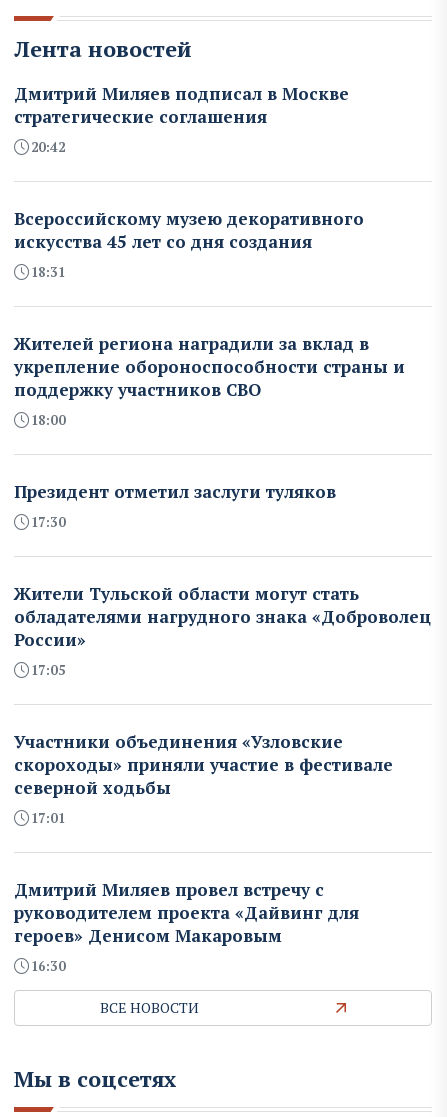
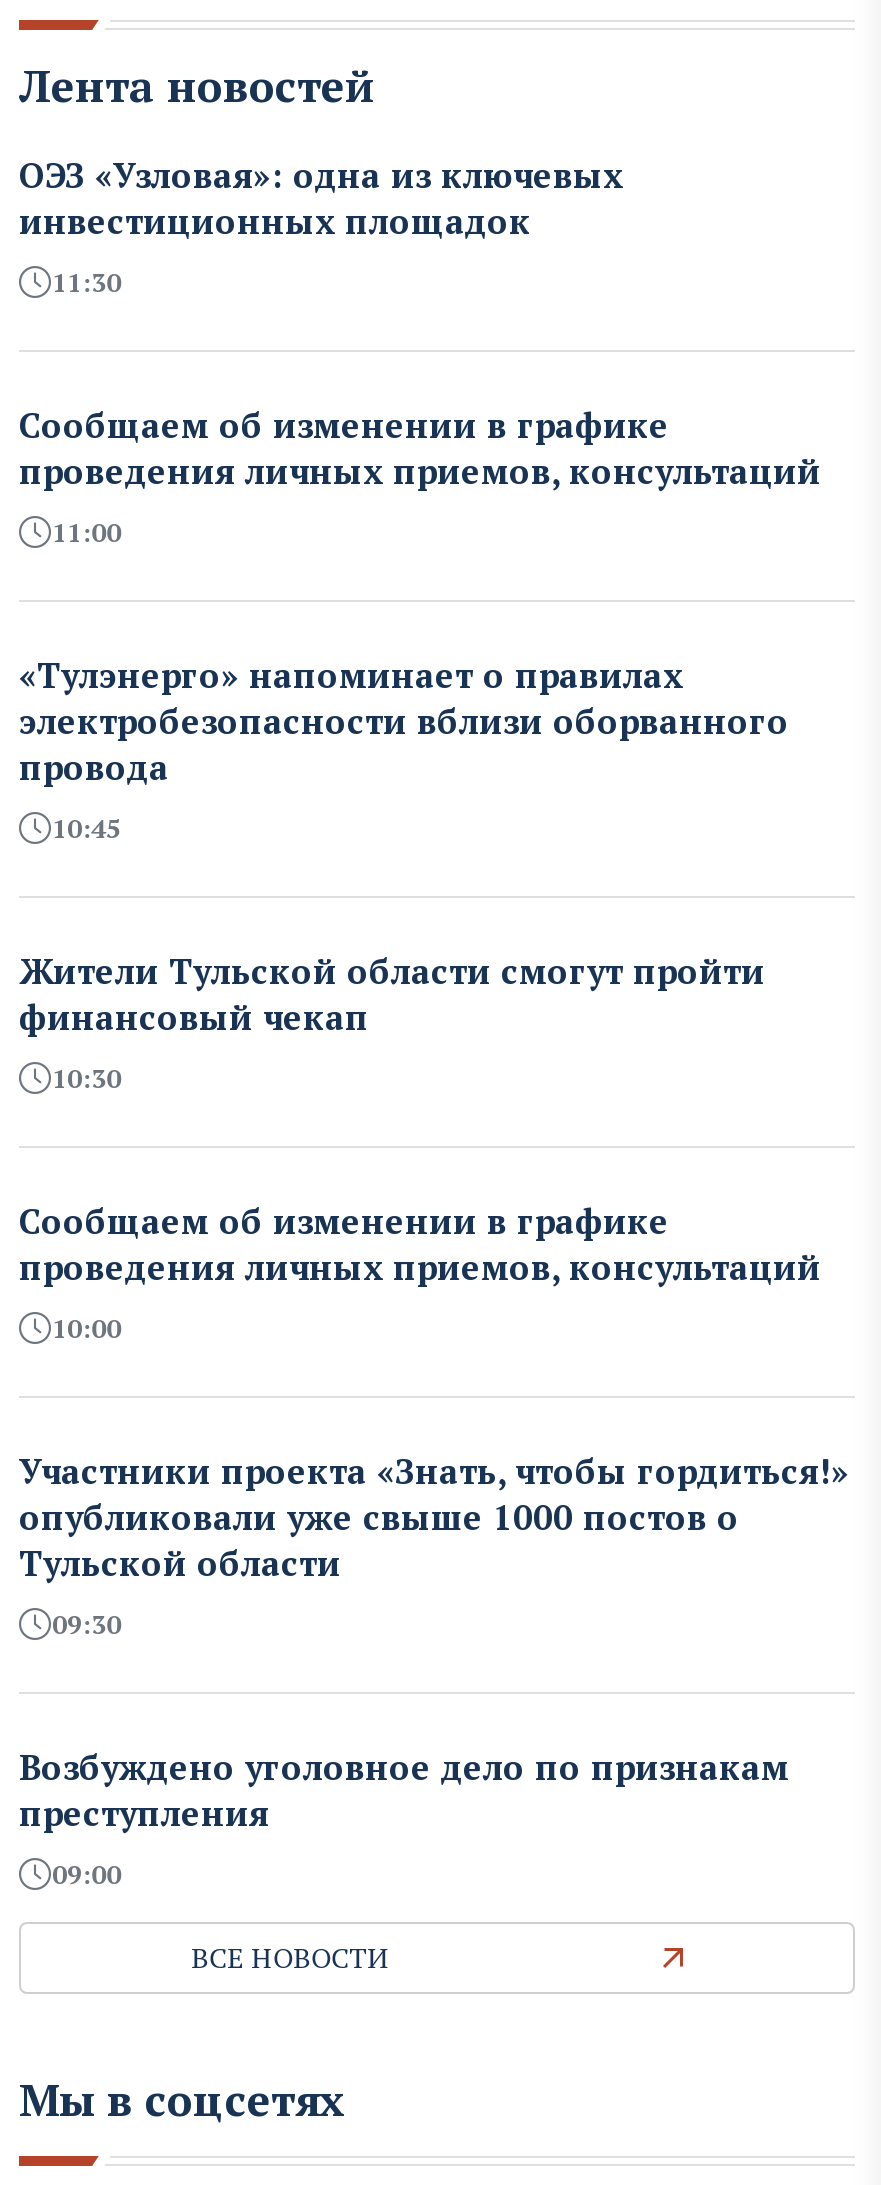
[14,82,349,156] Дмитрий Миляев подписал в Москве | стратегические соглашения | 20:42 -> [19,153,623,301] ОЭЗ «Узловая»: одна из ключевых | инвестиционных площадок | 11:30
[14,207,364,281] Всероссийскому музею декоративного | искусства 45 лет со дня создания | 18:31 -> [19,403,821,551] Сообщаем об изменении в графике | проведения личных приемов, консультаций | 11:00
[14,332,405,429] Жителей региона наградили за вклад в | укрепление обороноспособности страны и | поддержку участников СВО | 18:00 -> [19,653,789,847] «Тулэнерго» напоминает о правилах | электробезопасности вблизи оборванного | провода | 10:45
[14,480,336,531] Президент отметил заслуги туляков | 17:30 -> [19,949,765,1097] Жители Тульской области смогут пройти | финансовый чекап | 10:30
[14,582,431,679] Жители Тульской области могут стать | обладателями нагрудного знака «Доброволец | России» | 17:05 -> [19,1199,821,1347] Сообщаем об изменении в графике | проведения личных приемов, консультаций | 10:00
[14,730,393,827] Участники объединения «Узловские | скороходы» приняли участие в фестивале | северной ходьбы | 17:01 -> [19,1449,849,1643] Участники проекта «Знать, чтобы гордиться!» | опубликовали уже свыше 1000 постов о | Тульской области | 09:30
[14,878,359,975] Дмитрий Миляев провел встречу с | руководителем проекта «Дайвинг для | героев» Денисом Макаровым | 16:30 -> [19,1745,789,1893] Возбуждено уголовное дело по признакам | преступления | 09:00

